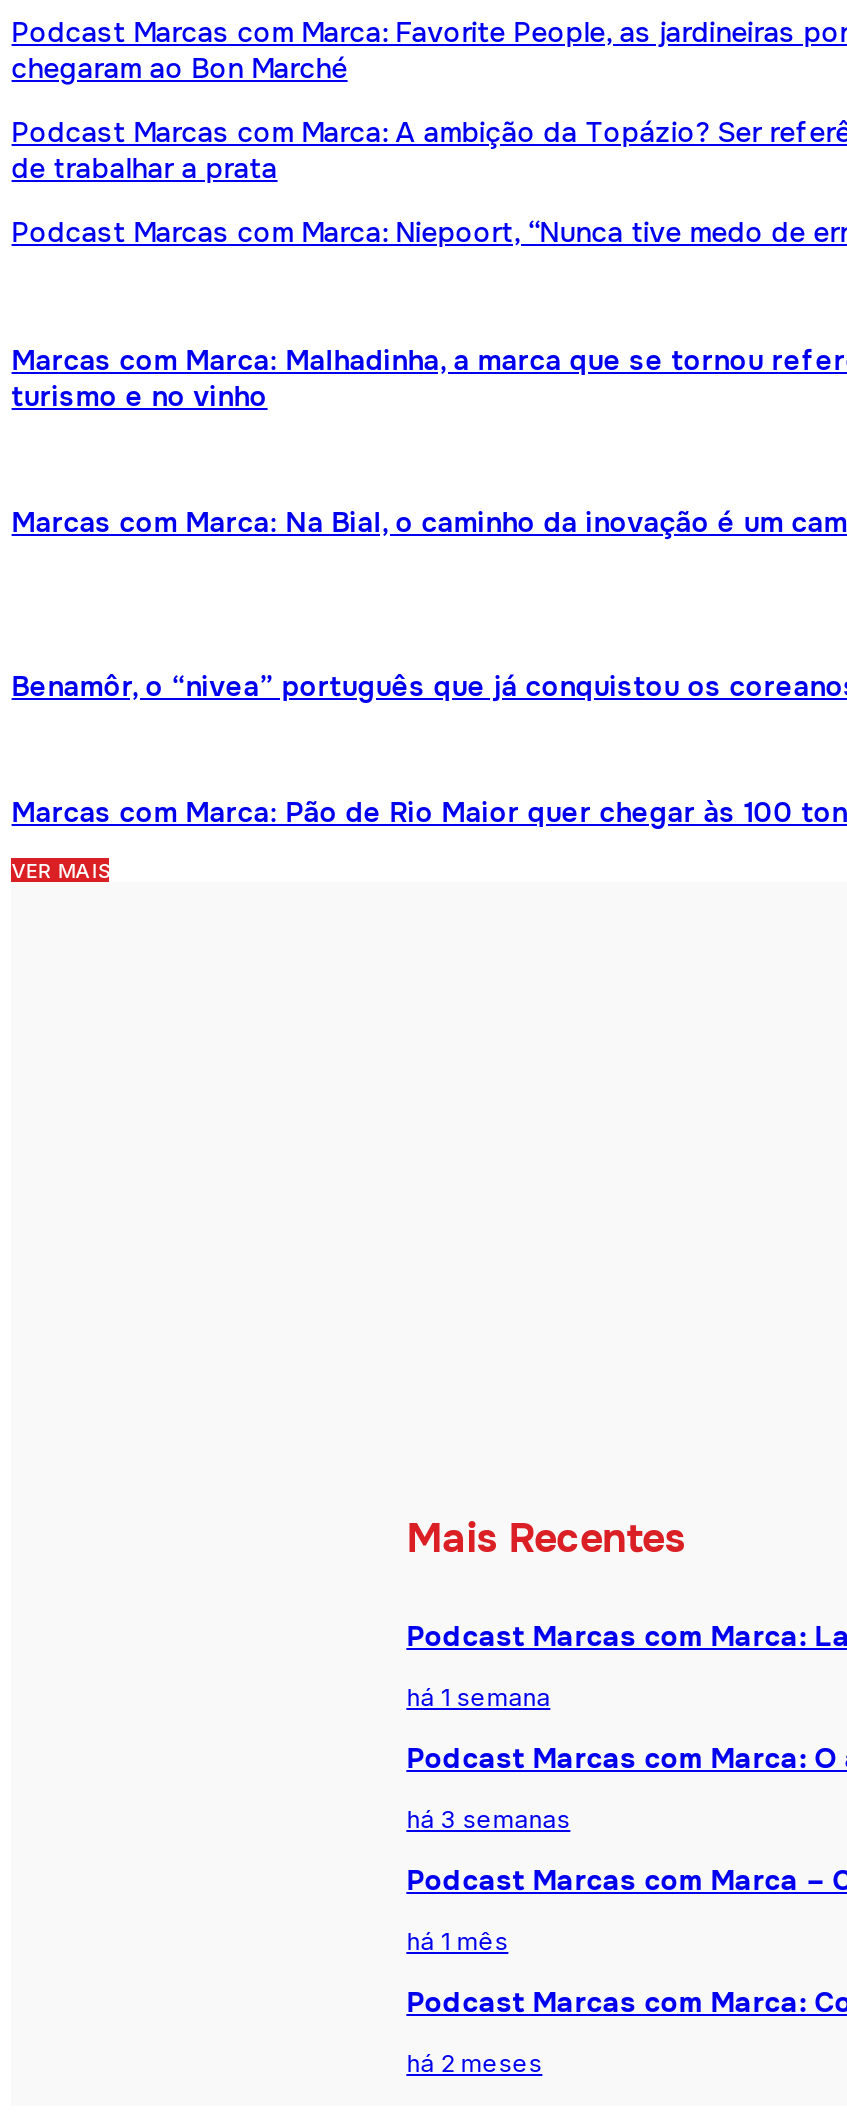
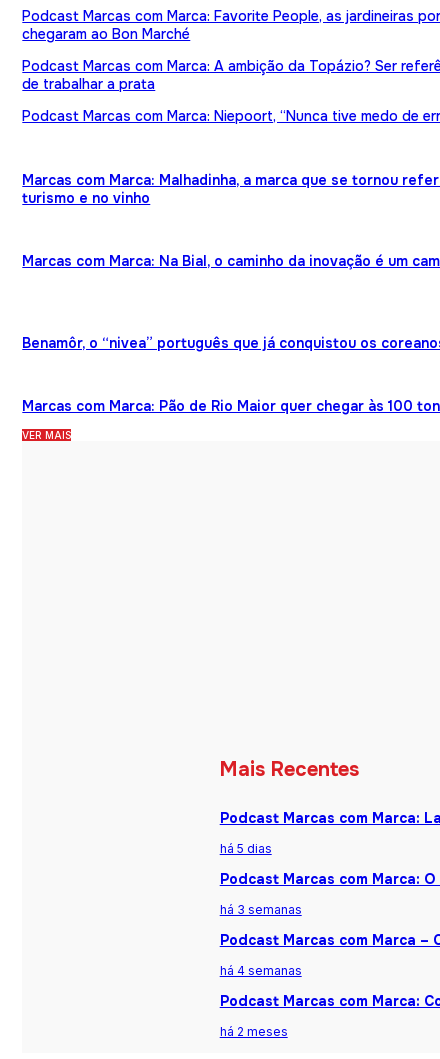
[406,1682,550,1712] há 1 semana -> [220,841,272,856] há 5 dias
[406,1926,508,1956] há 1 mês -> [220,963,302,978] há 4 semanas

